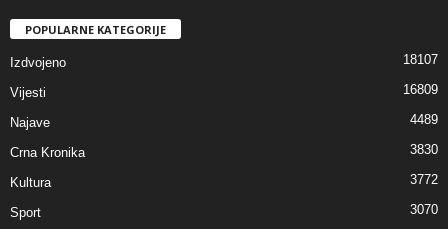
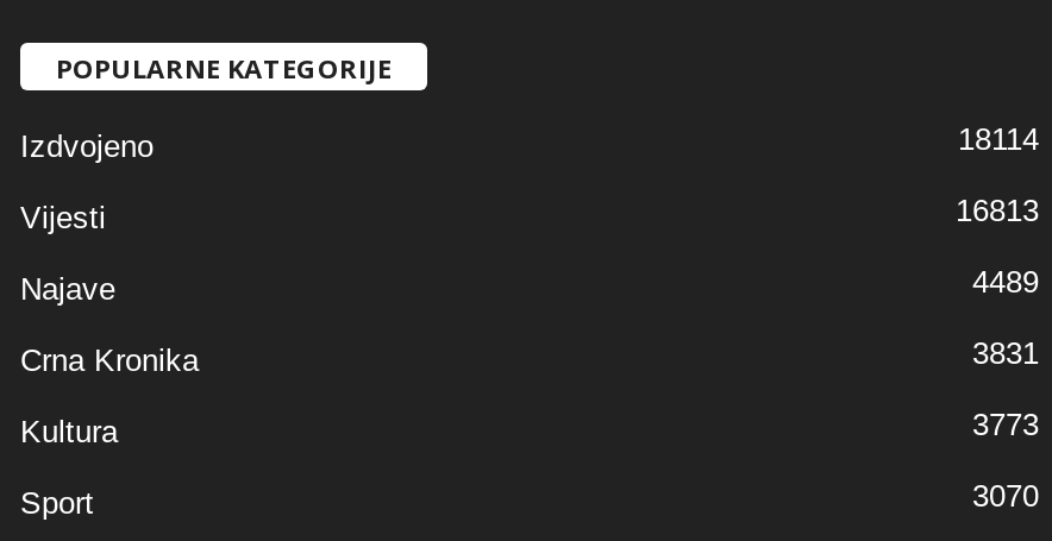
[403,52,438,67] 18107 -> [958,121,1039,156] 18114
[403,82,438,97] 16809 -> [956,192,1039,228] 16813
[410,142,438,157] 3830 -> [972,335,1039,370] 3831
[410,172,438,187] 3772 -> [972,406,1039,442] 3773

